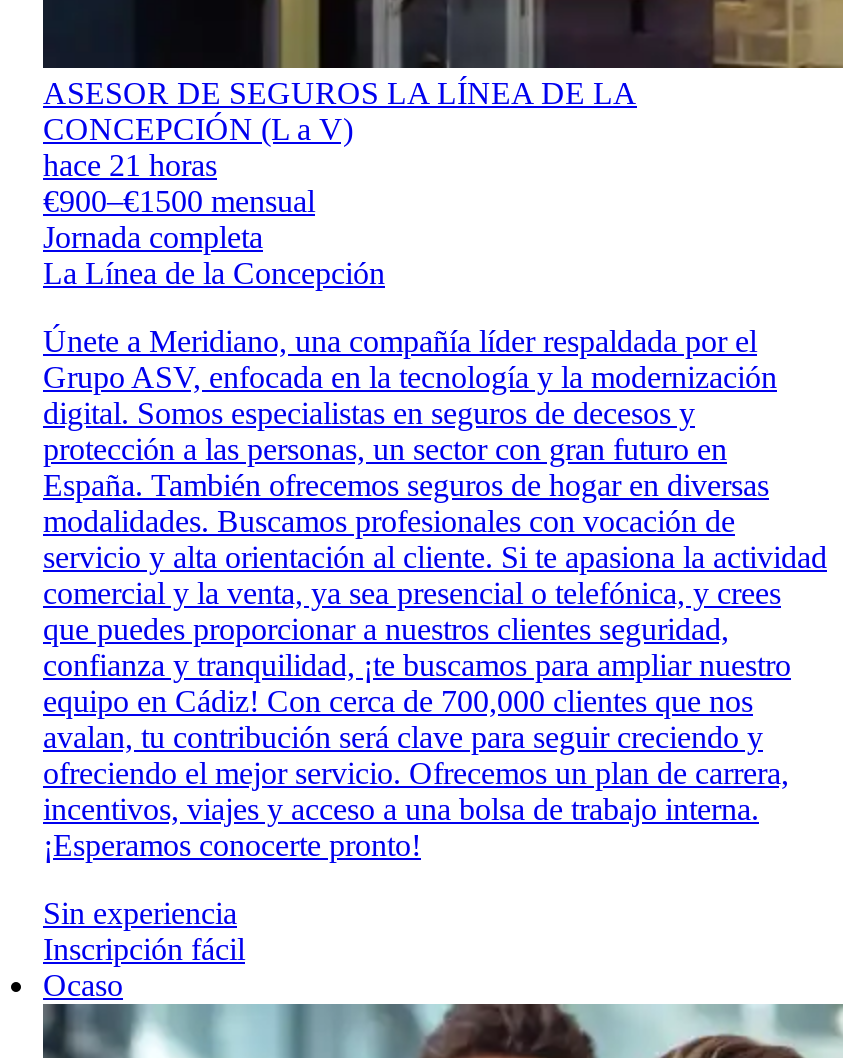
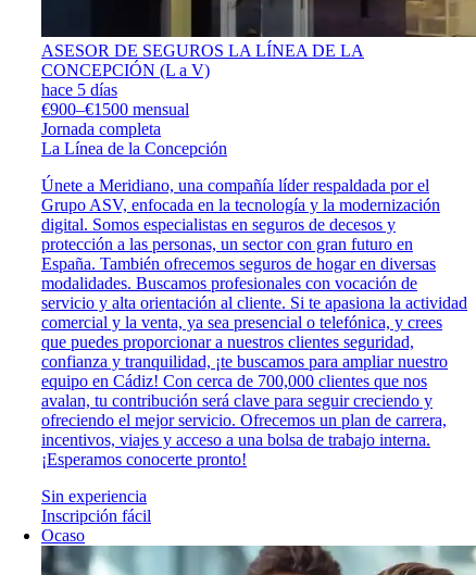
[43,148,217,182] hace 21 horas -> [41,80,117,99] hace 5 días

